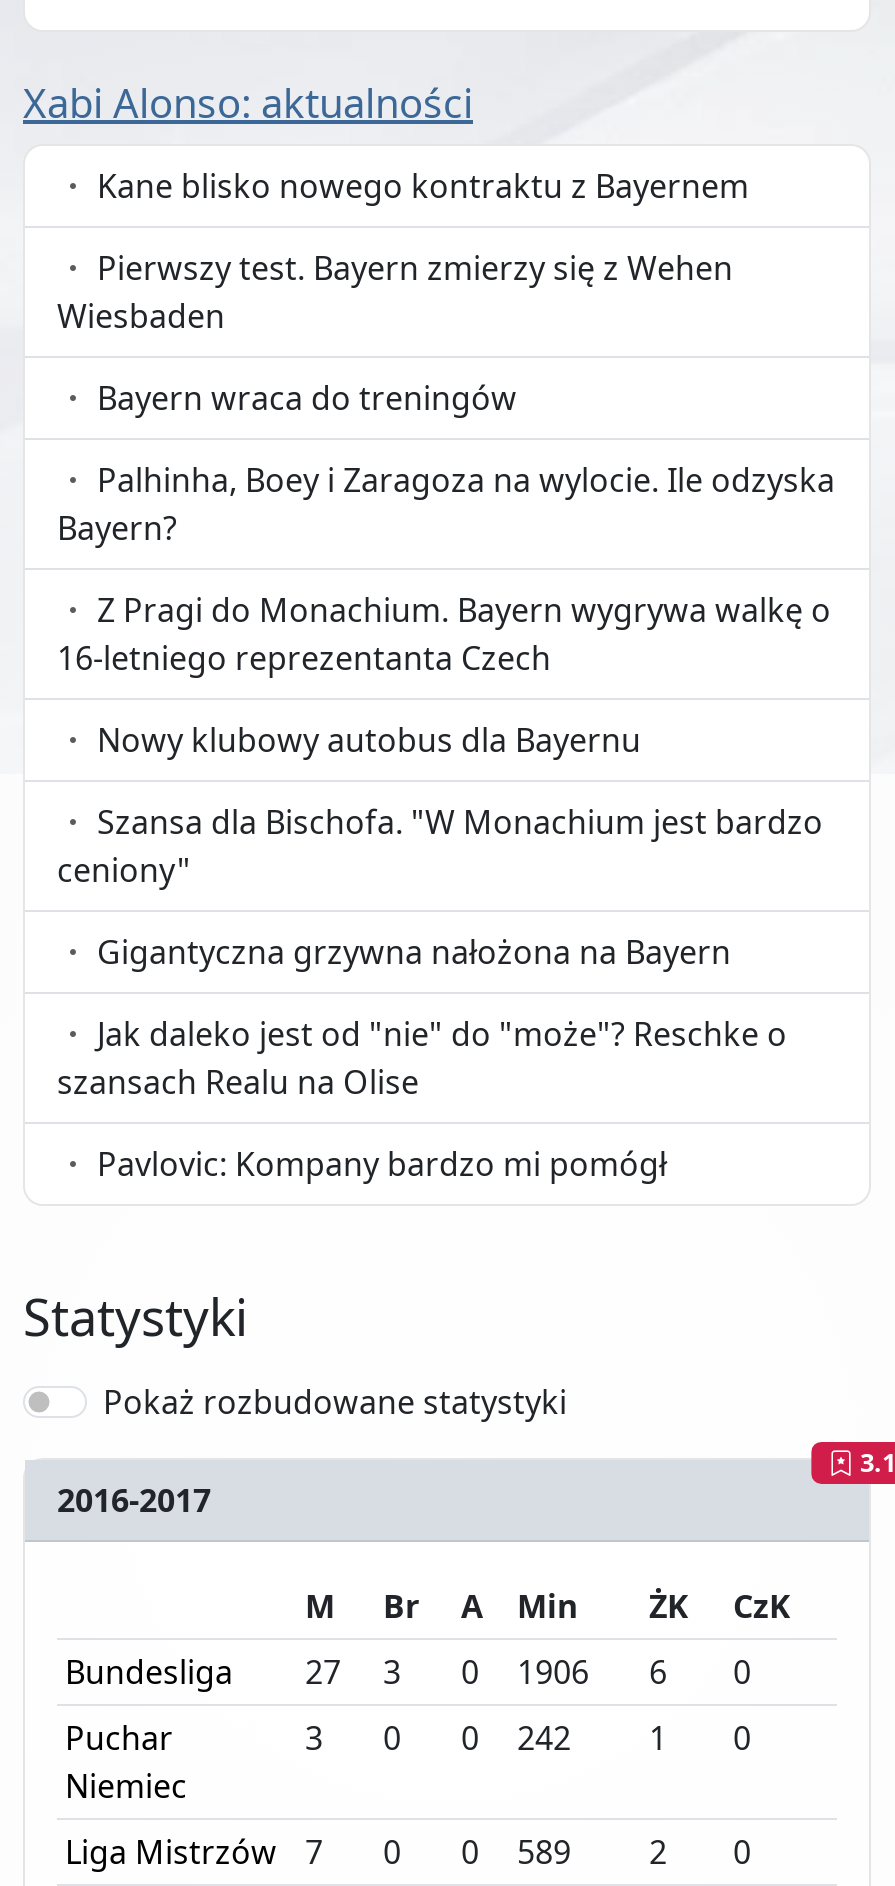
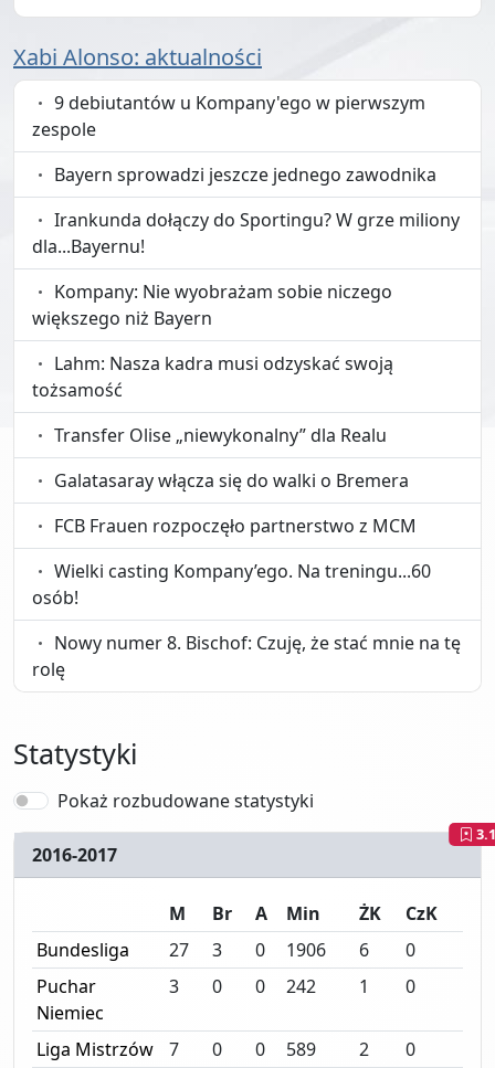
[89,164,749,208] Kane blisko nowego kontraktu z Bayernem -> [32,91,425,141] 9 debiutantów u Kompany'ego w pierwszym | zespole
[57,246,733,338] Pierwszy test. Bayern zmierzy się z Wehen | Wiesbaden -> [50,162,436,187] Bayern sprowadzi jeszcze jednego zawodnika
[89,376,517,420] Bayern wraca do treningów -> [32,208,460,259] Irankunda dołączy do Sportingu? W grze miliony | dla...Bayernu!
[57,458,835,550] Palhinha, Boey i Zaragoza na wylocie. Ile odzyska | Bayern? -> [32,280,392,330] Kompany: Nie wyobrażam sobie niczego | większego niż Bayern
[57,588,831,680] Z Pragi do Monachium. Bayern wygrywa walkę o | 16-letniego reprezentanta Czech -> [32,351,393,402] Lahm: Nasza kadra musi odzyskać swoją | tożsamość
[89,718,641,762] Nowy klubowy autobus dla Bayernu -> [50,423,387,447] Transfer Olise „niewykonalny” dla Realu
[57,800,823,892] Szansa dla Bischofa. "W Monachium jest bardzo | ceniony" -> [50,468,409,493] Galatasaray włącza się do walki o Bremera
[89,930,731,974] Gigantyczna grzywna nałożona na Bayern -> [50,514,417,538] FCB Frauen rozpoczęło partnerstwo z MCM
[57,1012,787,1104] Jak daleko jest od "nie" do "może"? Reschke o | szansach Realu na Olise -> [32,559,431,610] Wielki casting Kompany’ego. Na treningu...60 | osób!
[89,1142,667,1186] Pavlovic: Kompany bardzo mi pomógł -> [32,631,461,682] Nowy numer 8. Bischof: Czuję, że stać mnie na tę | rolę

